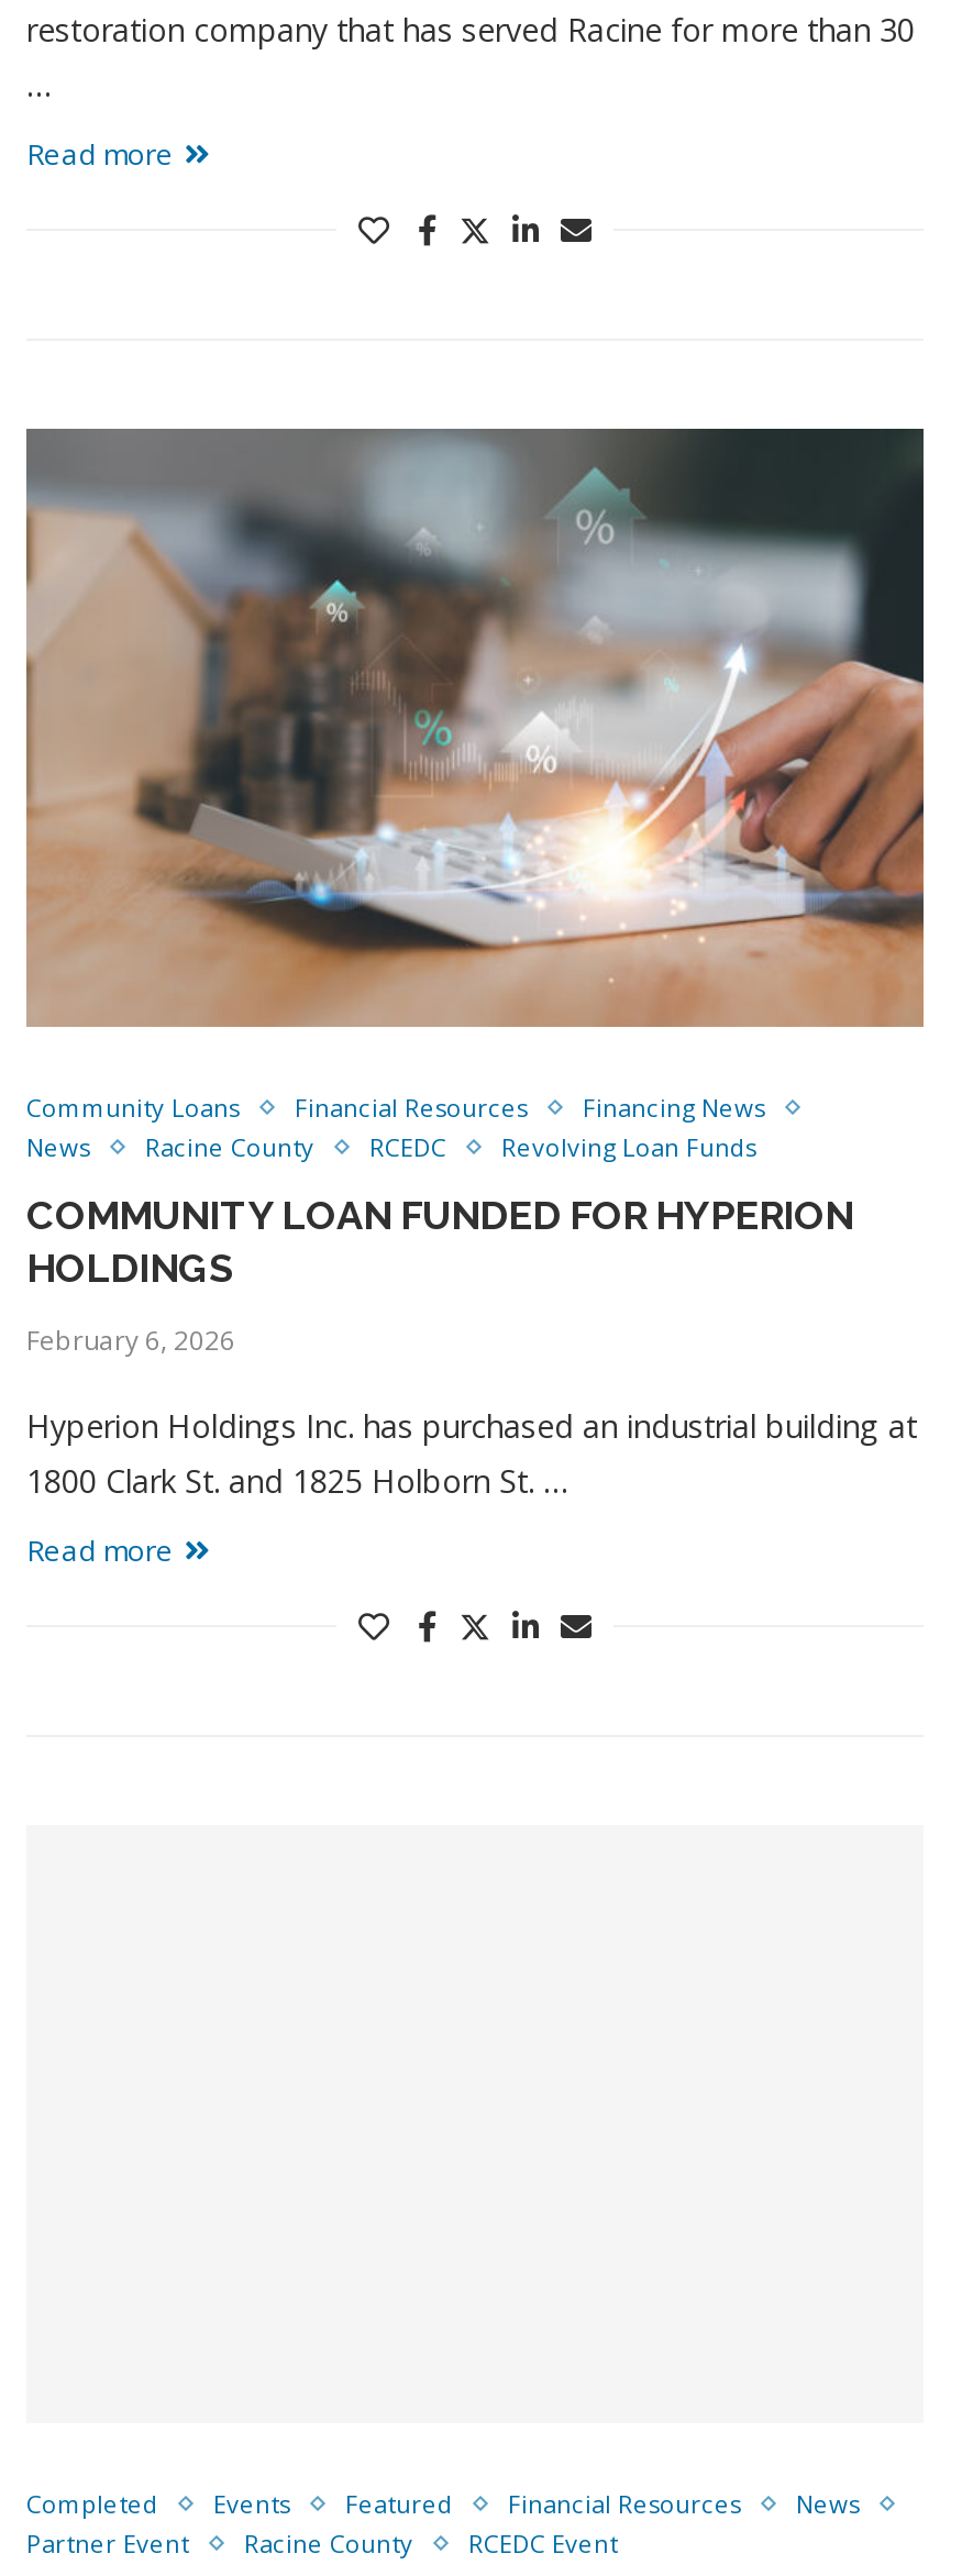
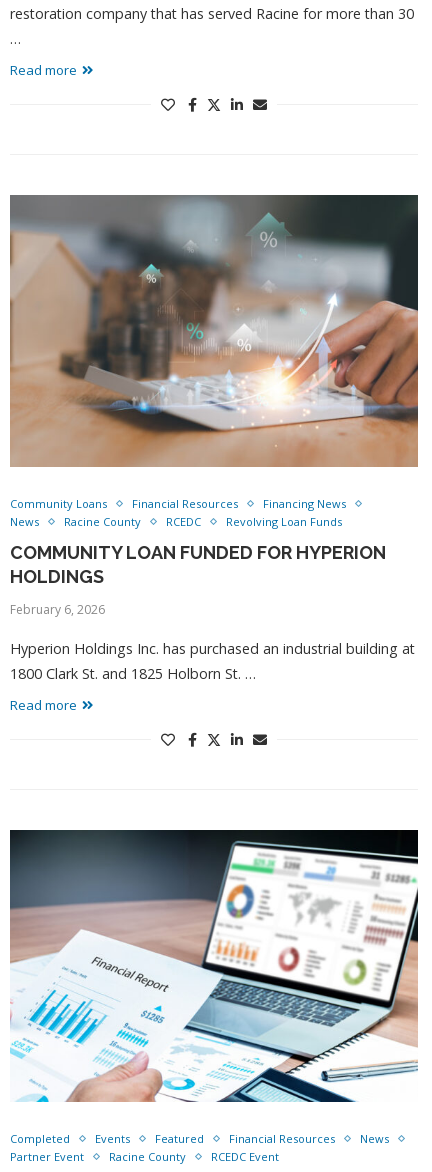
none -> [9,829,419,1103] [image]

